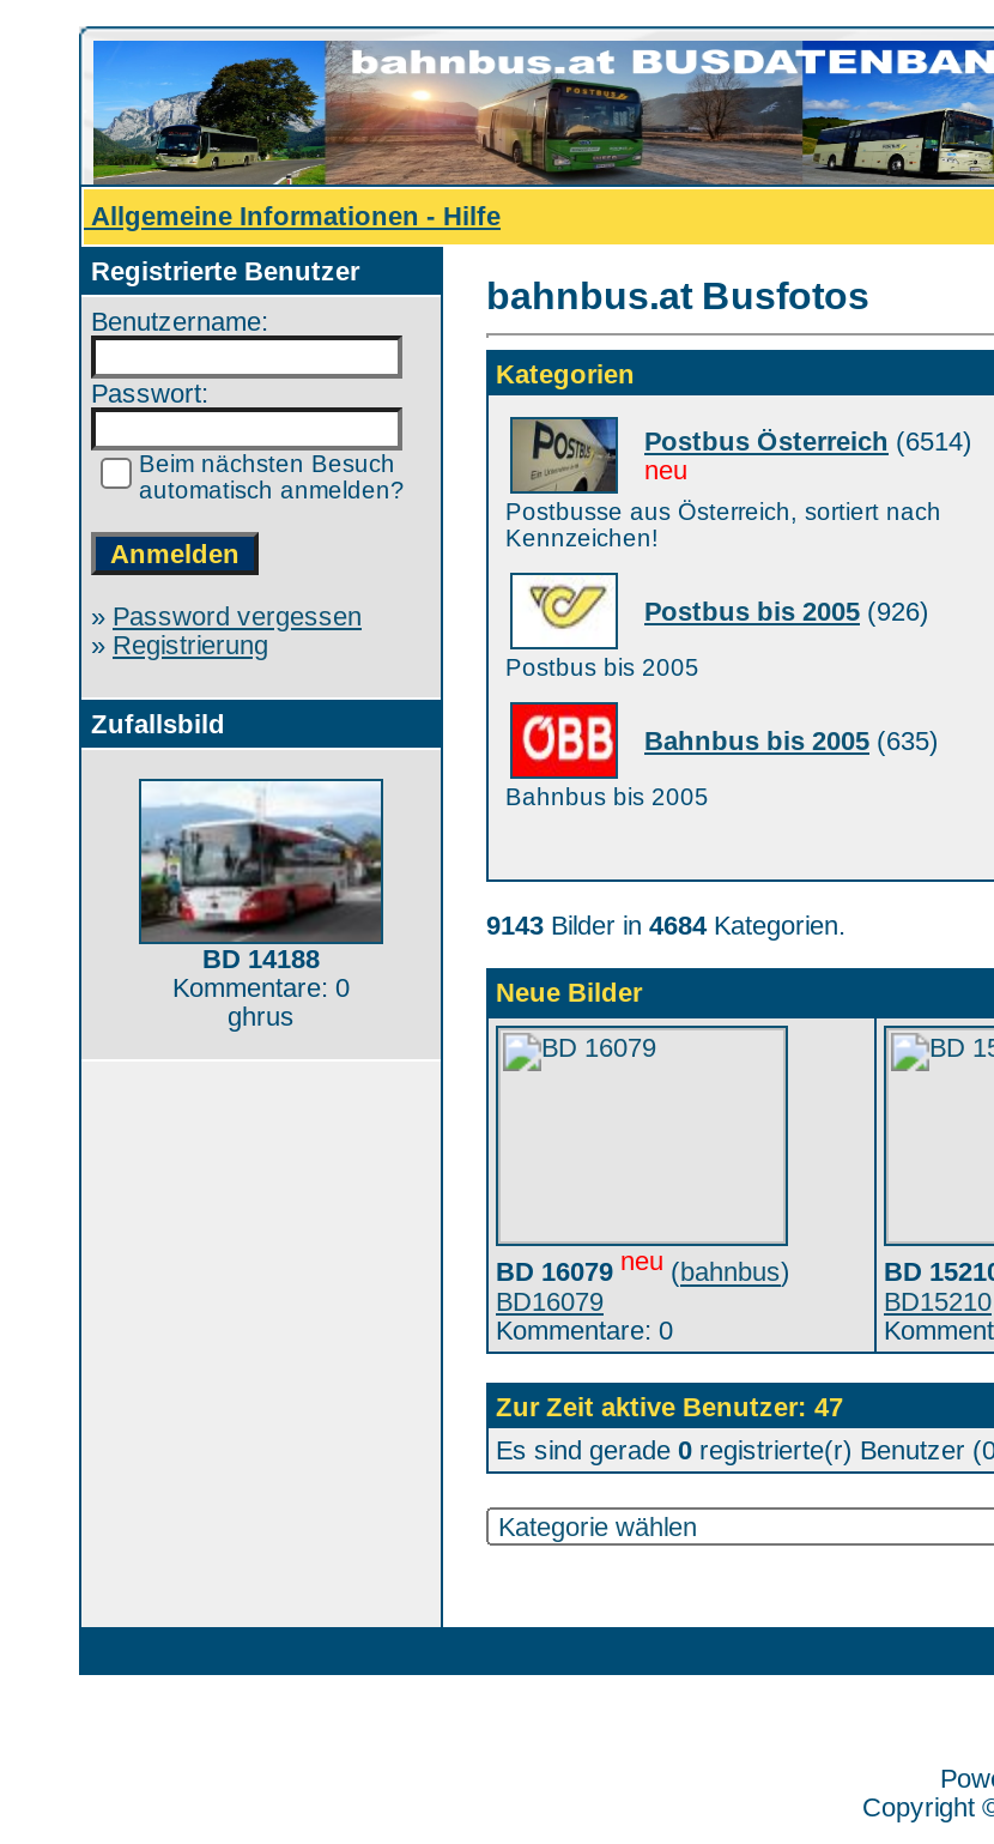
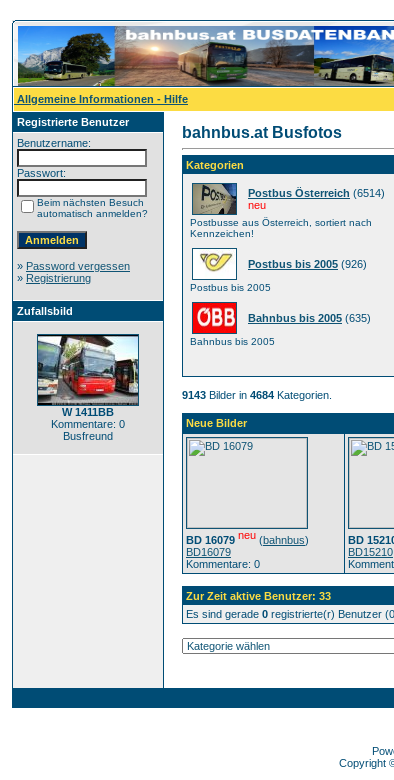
[139,781,383,973] [image] | BD 14188 -> [37,334,139,418] [image] | W 1411BB
[228,1002,295,1030] ghrus -> [63,430,113,442] Busfreund
[496,1392,843,1421] Zur Zeit aktive Benutzer: 47 -> [186,590,331,602] Zur Zeit aktive Benutzer: 33

